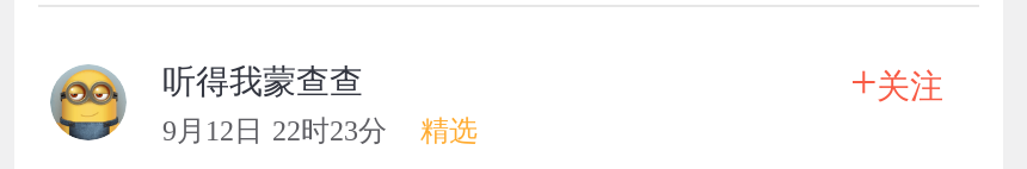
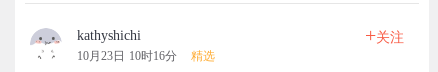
[50,64,387,148] [image] | 听得我蒙查查 | 9月12日 22时23分 -> [30,28,177,63] [image] | kathyshichi | 10月23日 10时16分

